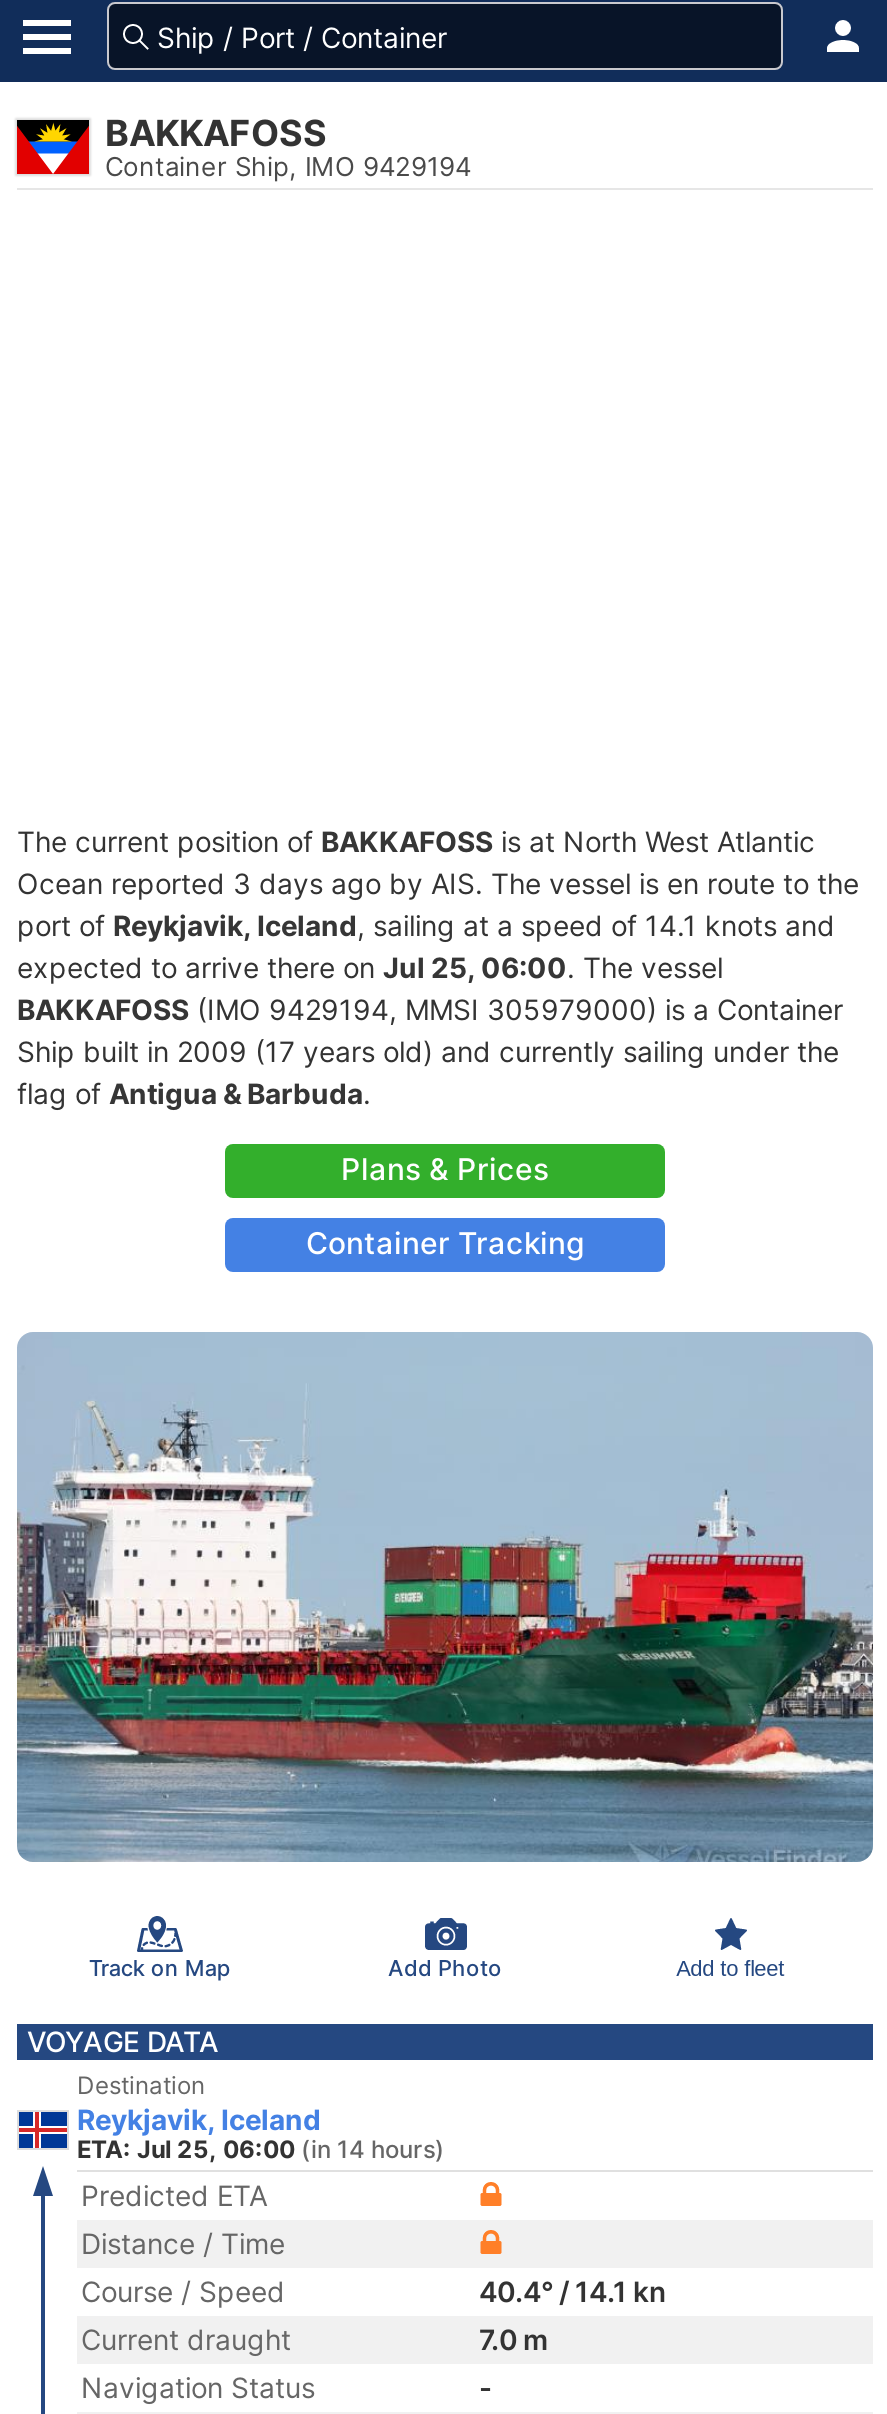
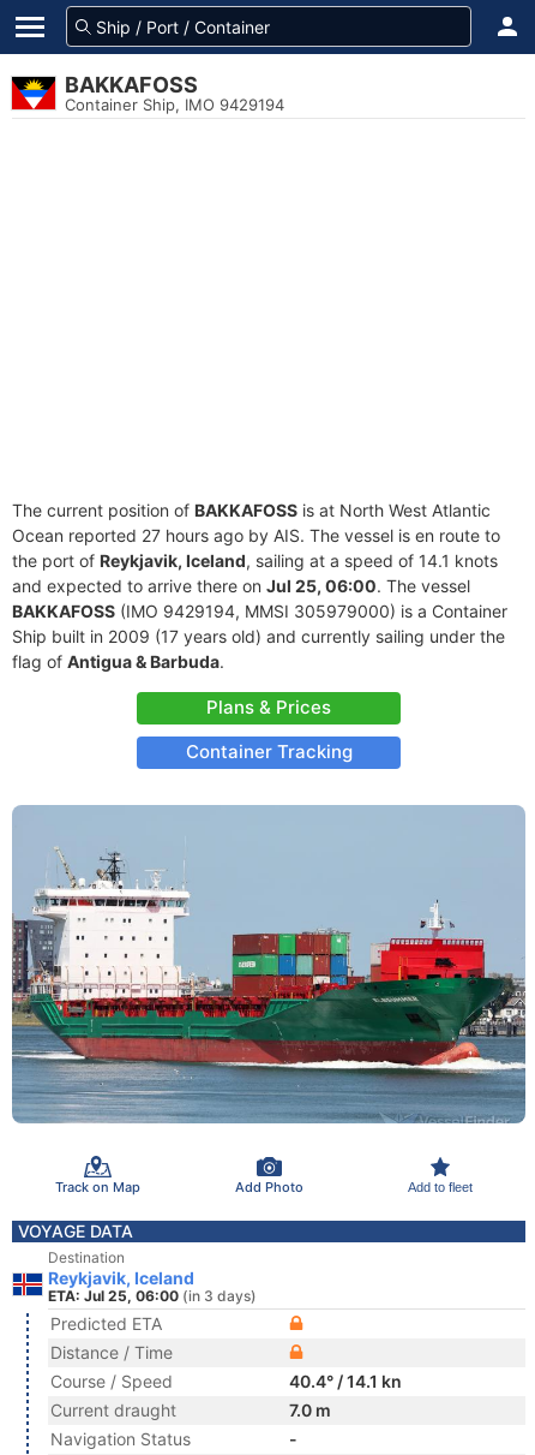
[17,866,859,984] Ocean reported 3 days ago by AIS. The vessel is en route to the | port of Reykjavik, Iceland, sailing at a speed of 14.1 knots and | expected to arrive there on Jul 25, 06:00. The vessel -> [12,525,500,596] Ocean reported 27 hours ago by AIS. The vessel is en route to | the port of Reykjavik, Iceland, sailing at a speed of 14.1 knots | and expected to arrive there on Jul 25, 06:00. The vessel
[77,2134,445,2164] ETA: Jul 25, 06:00 (in 14 hours) -> [48,1287,257,1305] ETA: Jul 25, 06:00 (in 3 days)

